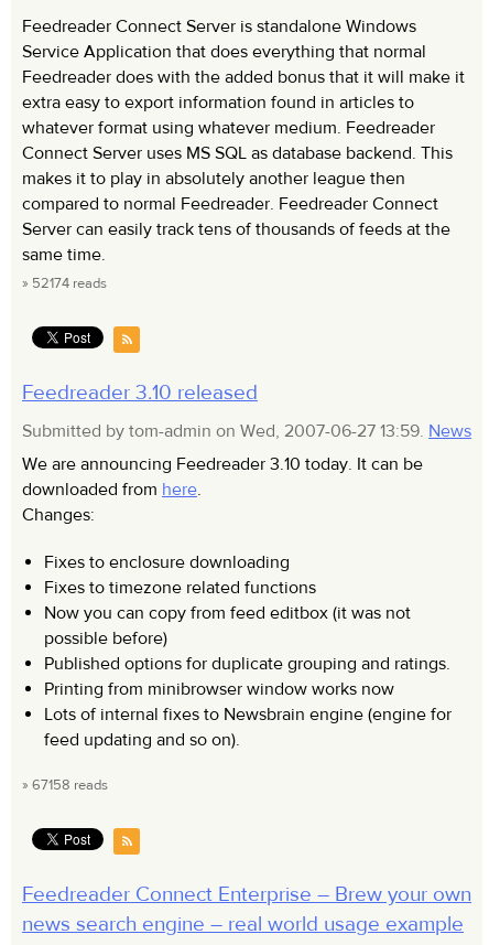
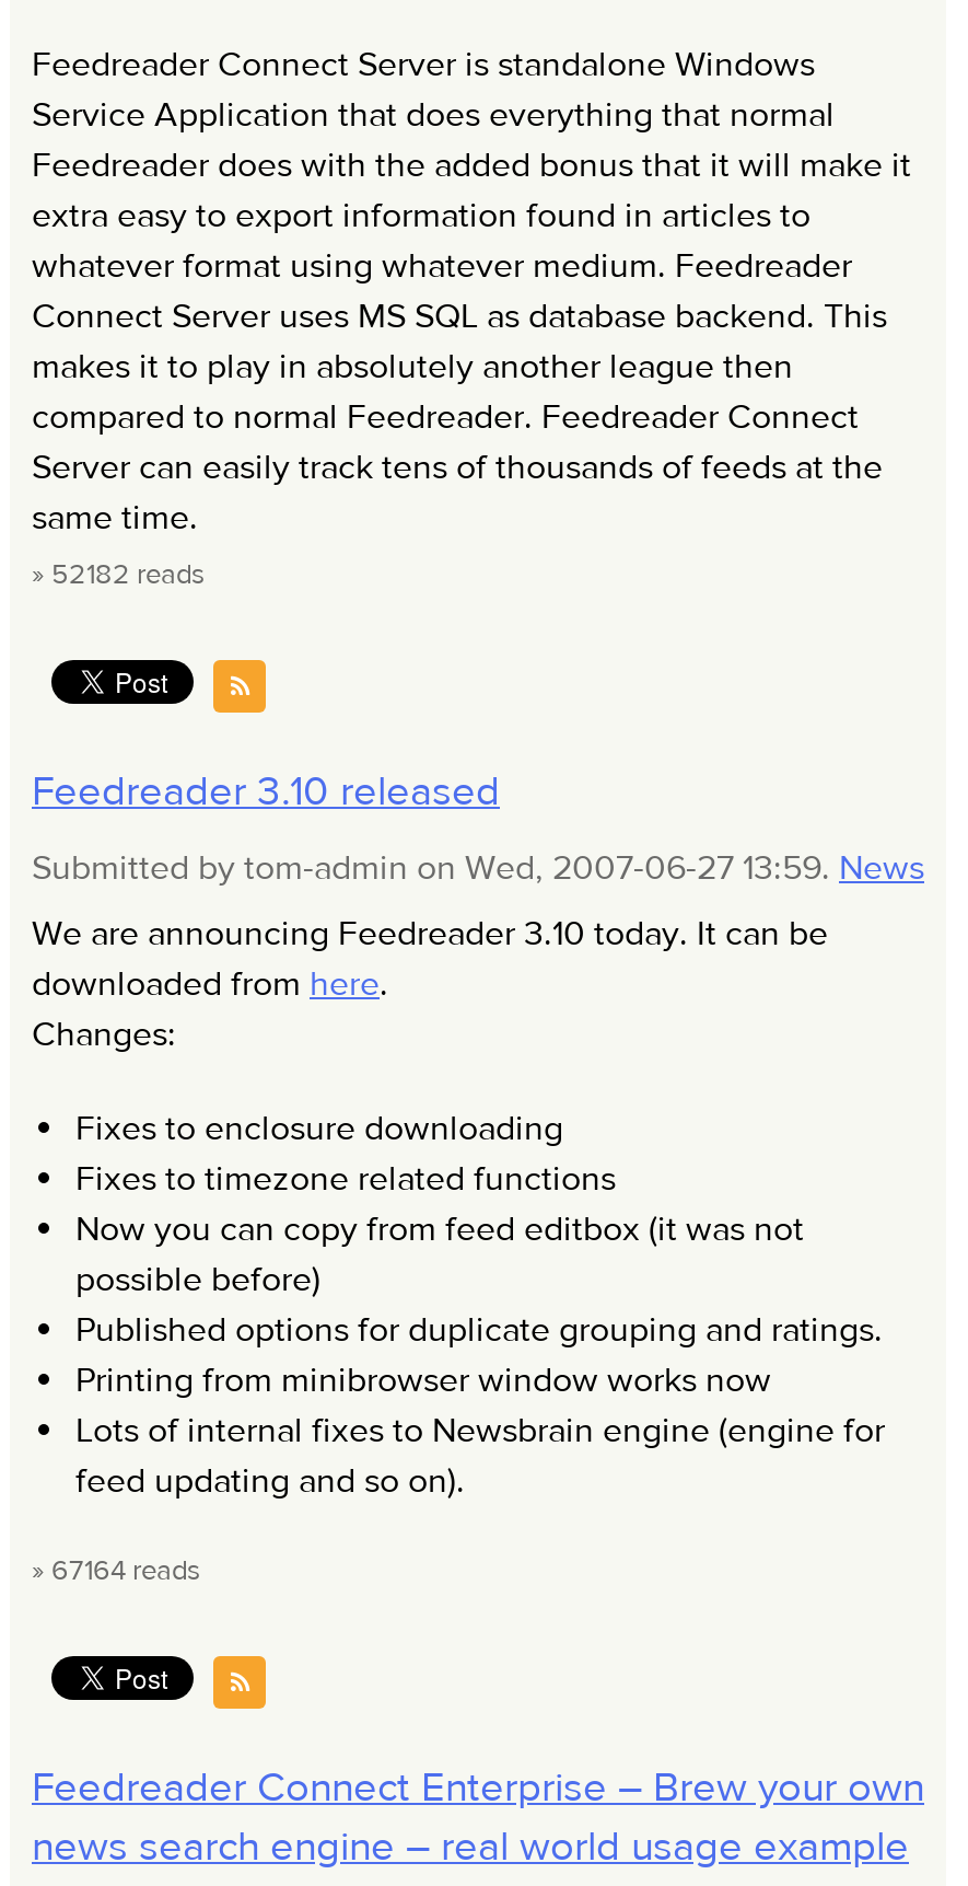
[22,275,107,292] » 52174 reads -> [32,557,205,592] » 52182 reads
[22,776,108,794] » 67158 reads -> [32,1553,200,1588] » 67164 reads

